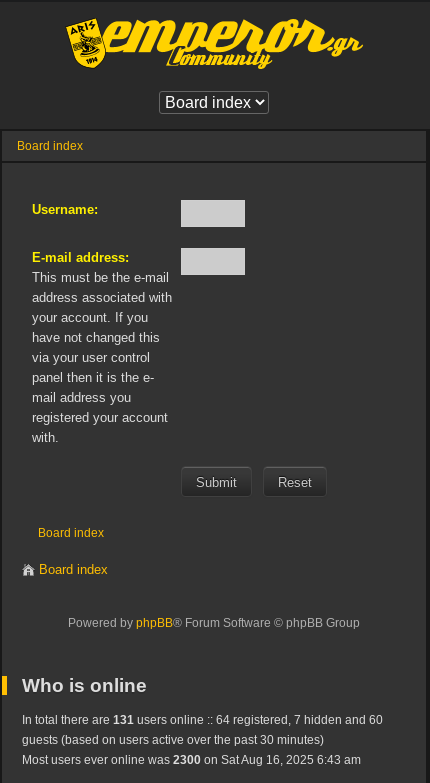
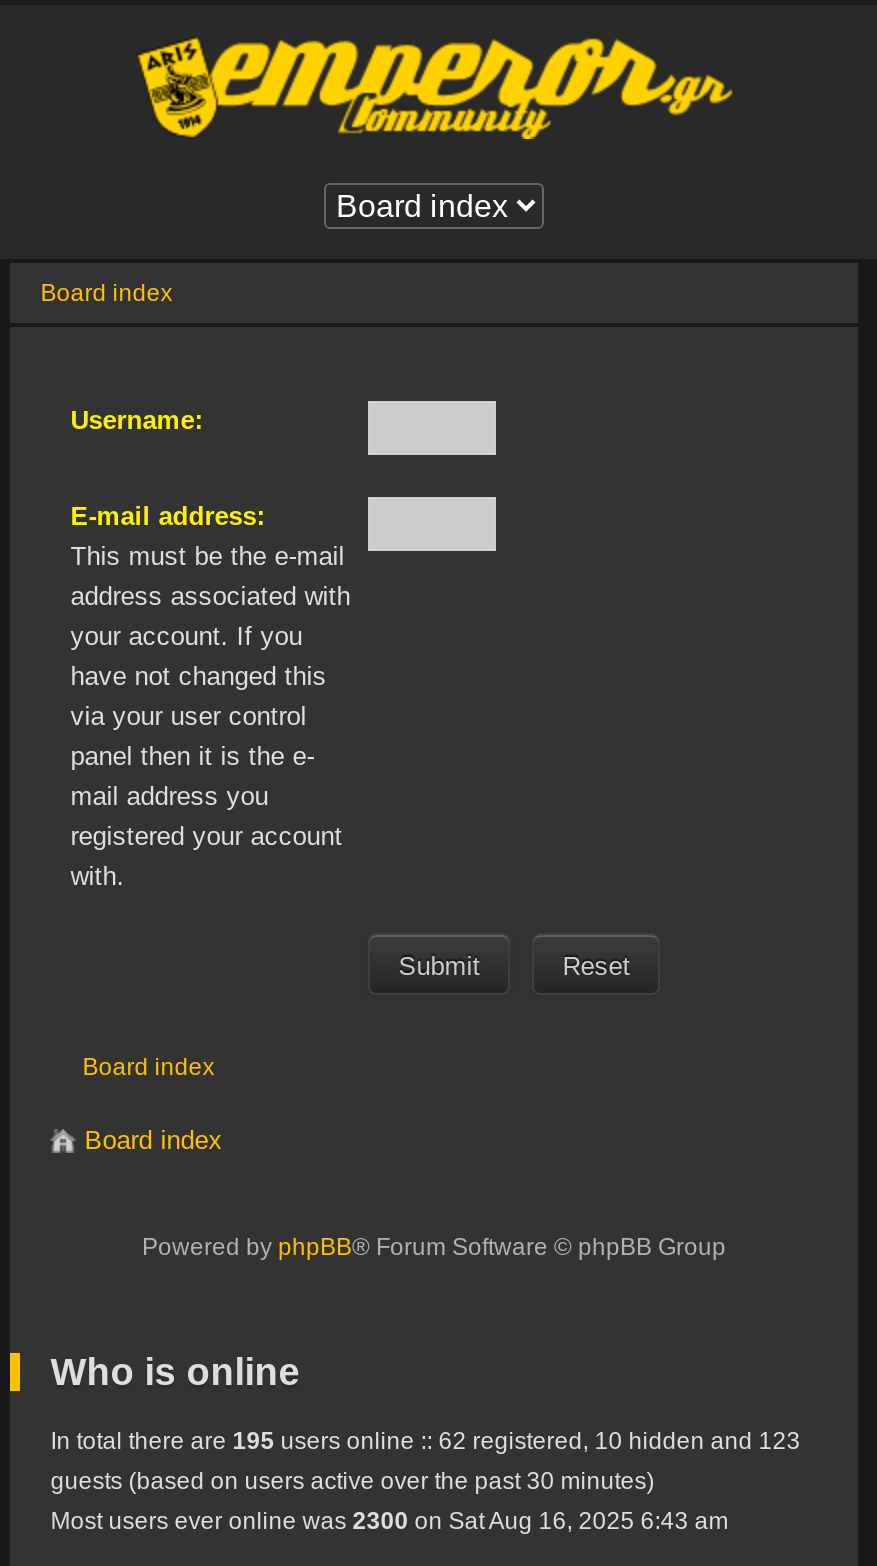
[22,713,383,727] In total there are 131 users online :: 64 registered, 7 hidden and 60 -> [50,1427,800,1455] In total there are 195 users online :: 62 registered, 10 hidden and 123

